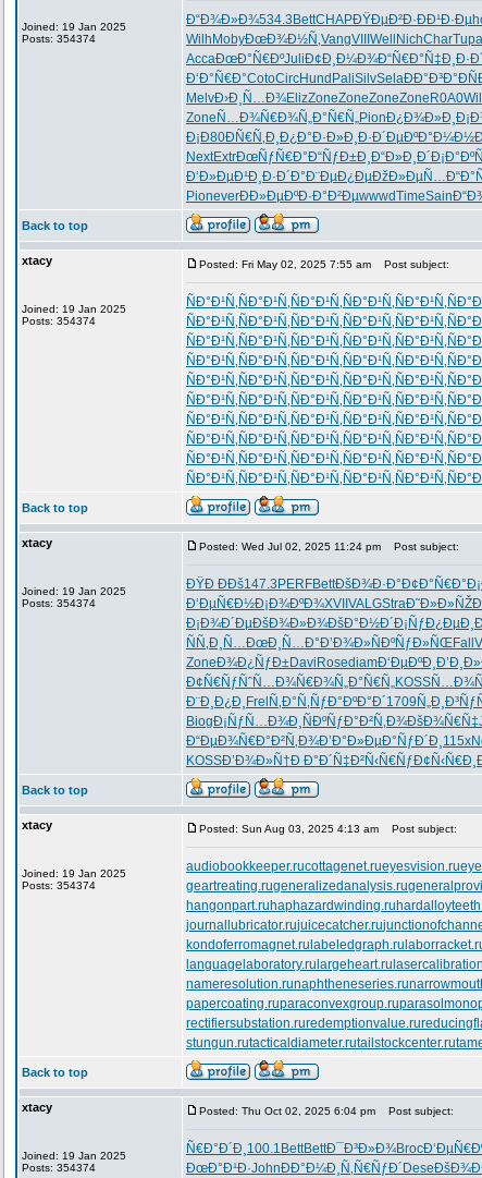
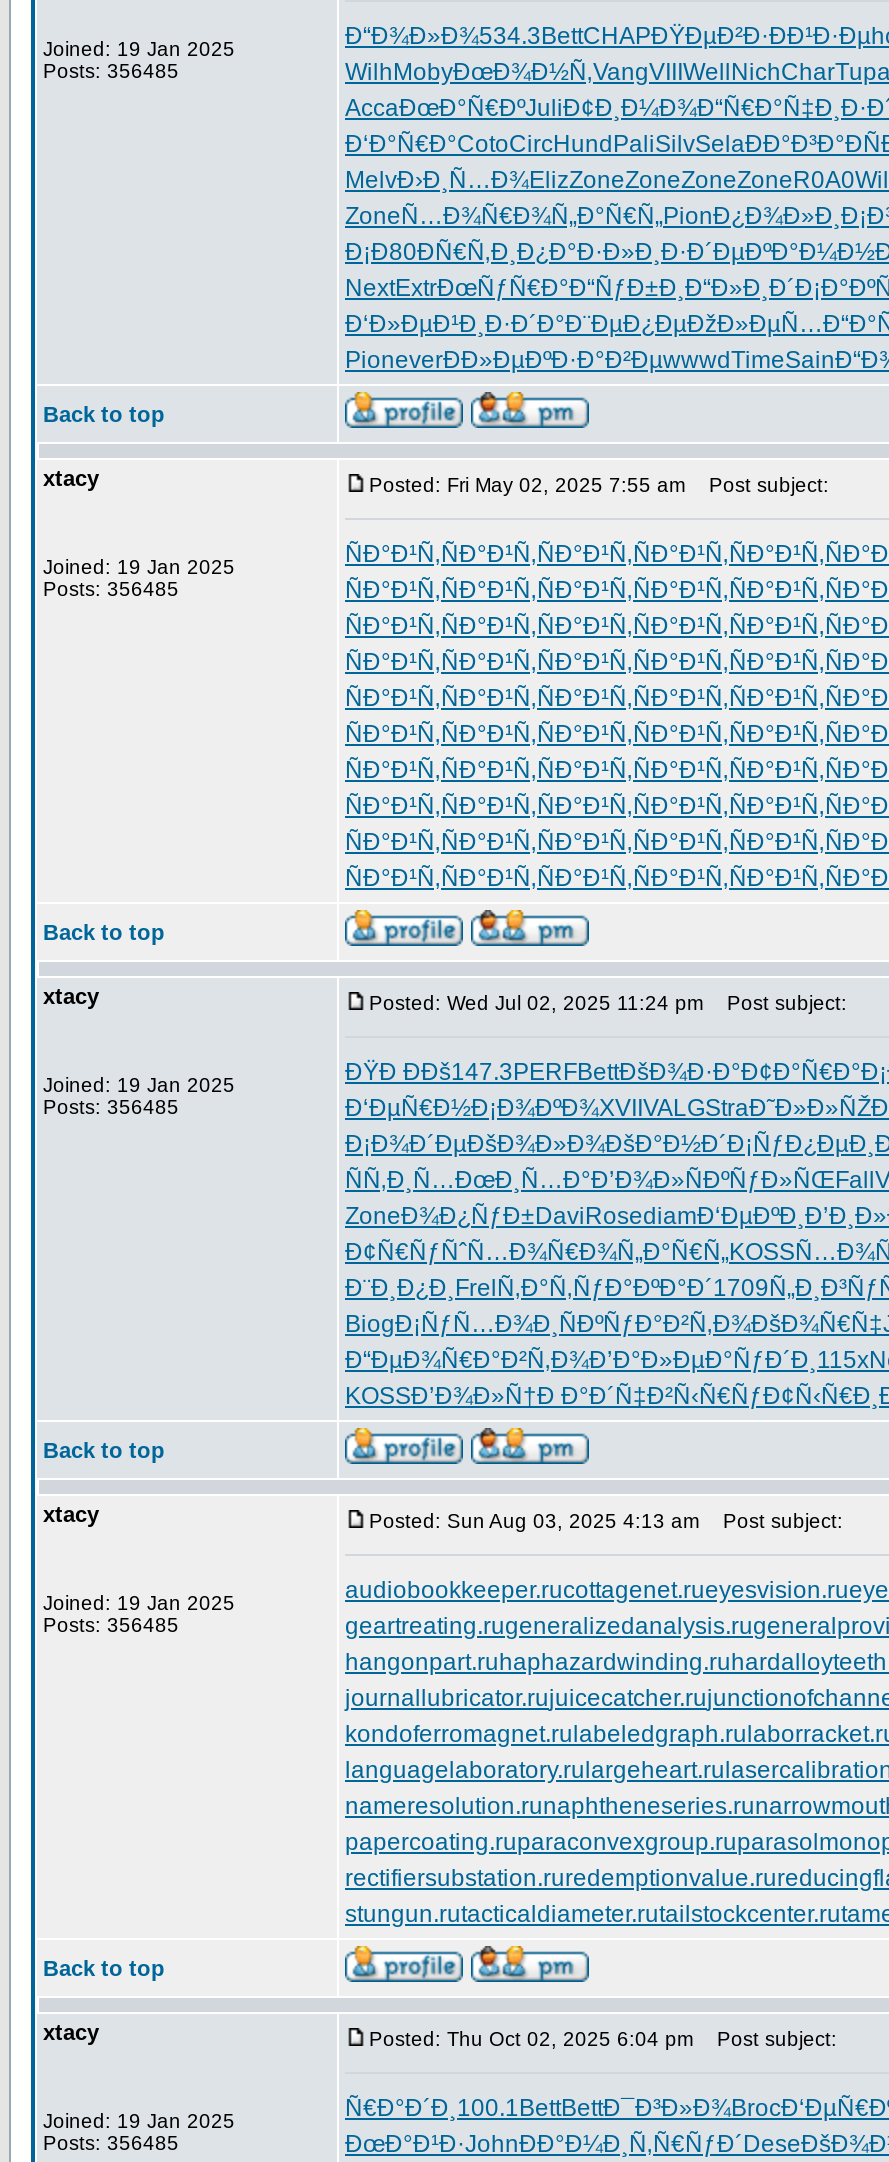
[22,33,96,45] Posts: 354374 -> [43,60,179,82] Posts: 356485
[22,315,96,327] Posts: 354374 -> [43,578,179,600] Posts: 356485
[22,597,96,609] Posts: 354374 -> [43,1096,179,1118] Posts: 356485
[22,879,96,891] Posts: 354374 -> [43,1614,179,1636] Posts: 356485
[22,1162,96,1174] Posts: 354374 -> [43,2132,179,2154] Posts: 356485

